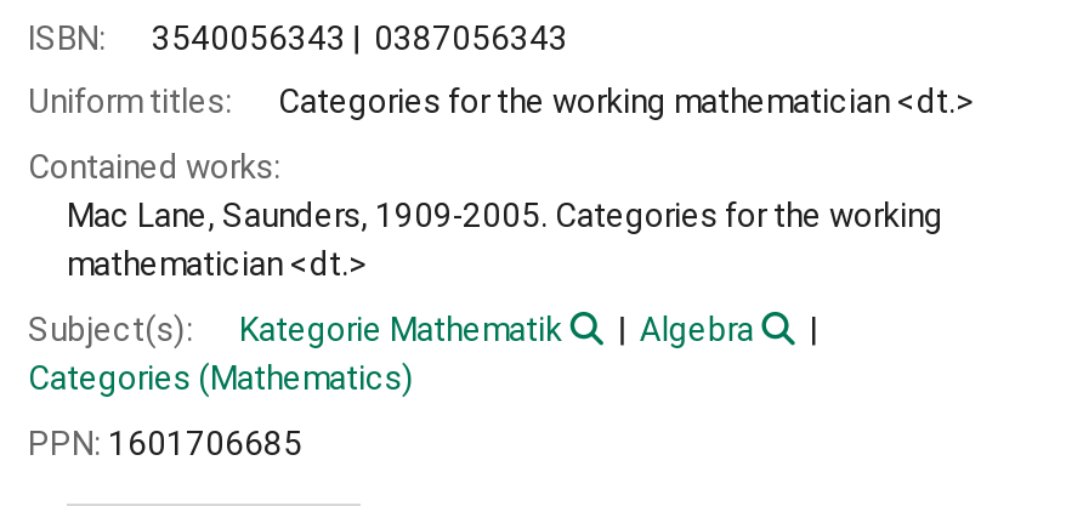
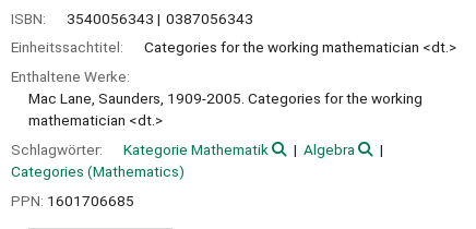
[28,82,239,121] Uniform titles: -> [11,38,127,56] Einheitssachtitel:
[28,147,280,186] Contained works: -> [11,68,130,85] Enthaltene Werke:
[28,309,200,348] Subject(s): -> [11,141,106,158] Schlagwörter:

